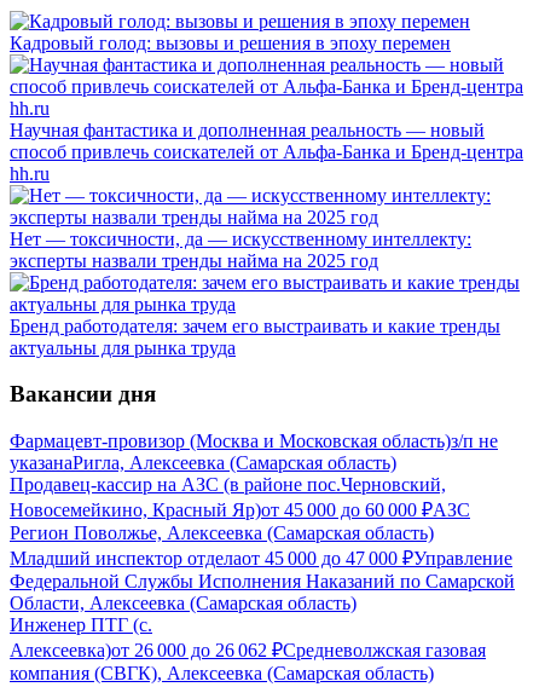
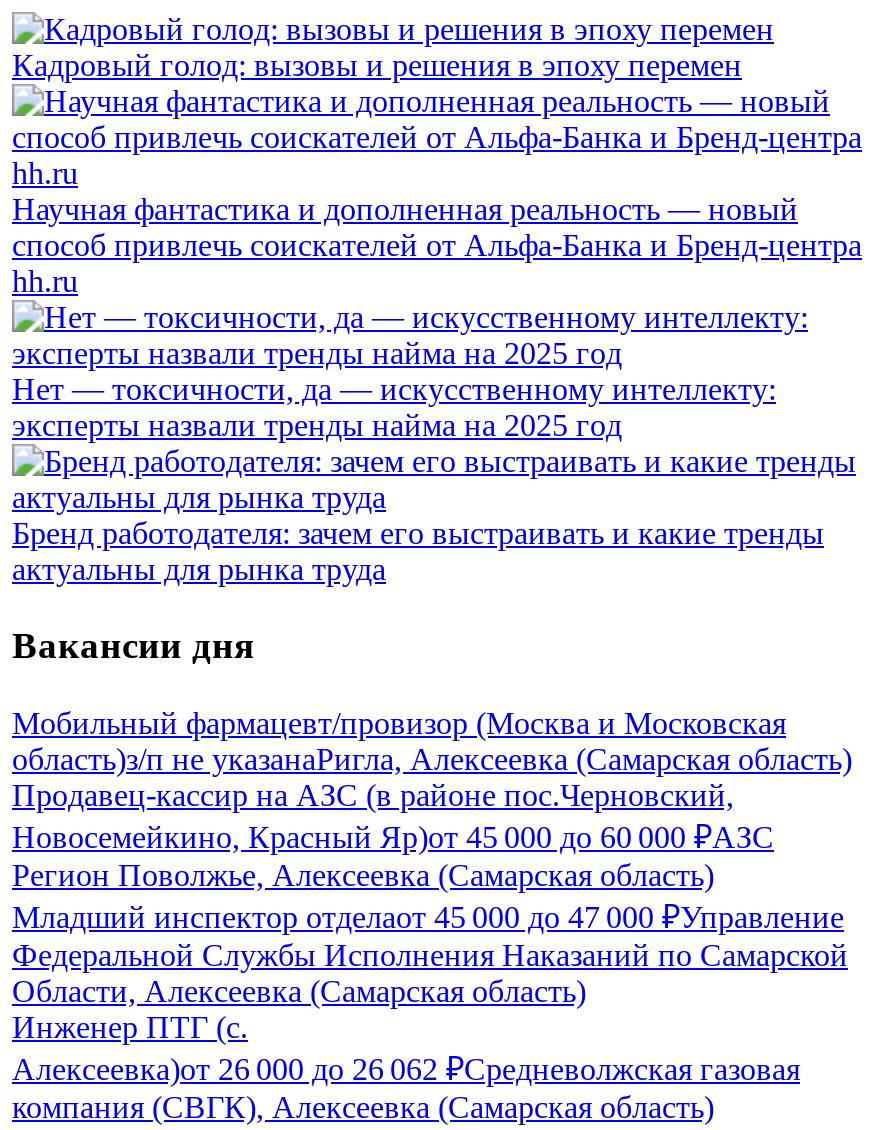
[10,431,498,473] Фармацевт-провизор (Москва и Московская область)з/п не | указанаРигла, Алексеевка (Самарская область) -> [12,706,852,776] Мобильный фармацевт/провизор (Москва и Московская | область)з/п не указанаРигла, Алексеевка (Самарская область)

